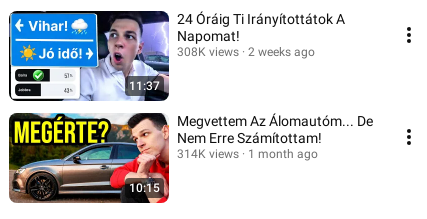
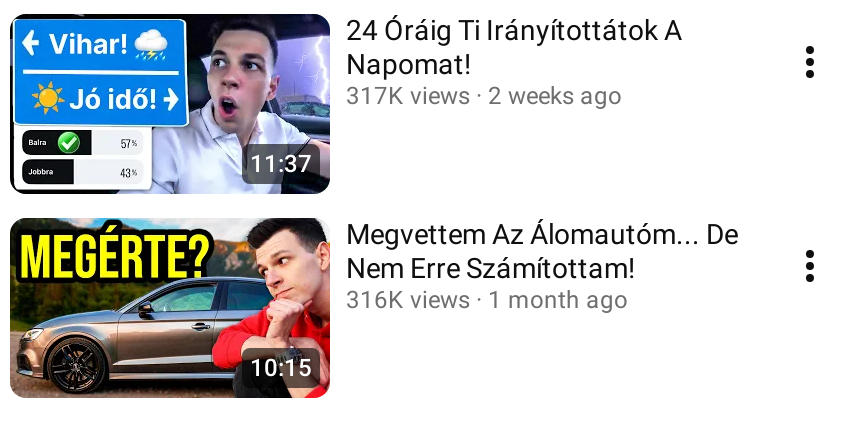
[177,44,315,58] 308K views 2 weeks ago -> [346,81,622,109] 317K views 2 weeks ago
[177,146,318,160] 314K views 1 month ago -> [346,285,628,313] 316K views 1 month ago

